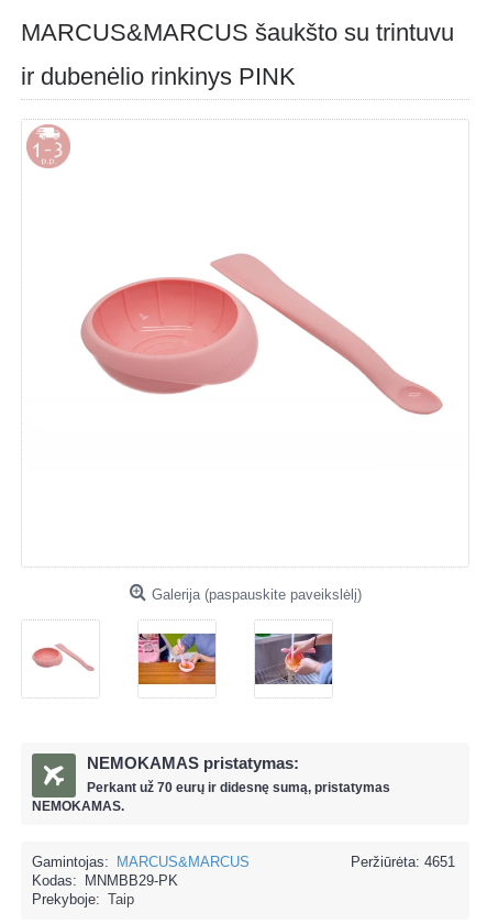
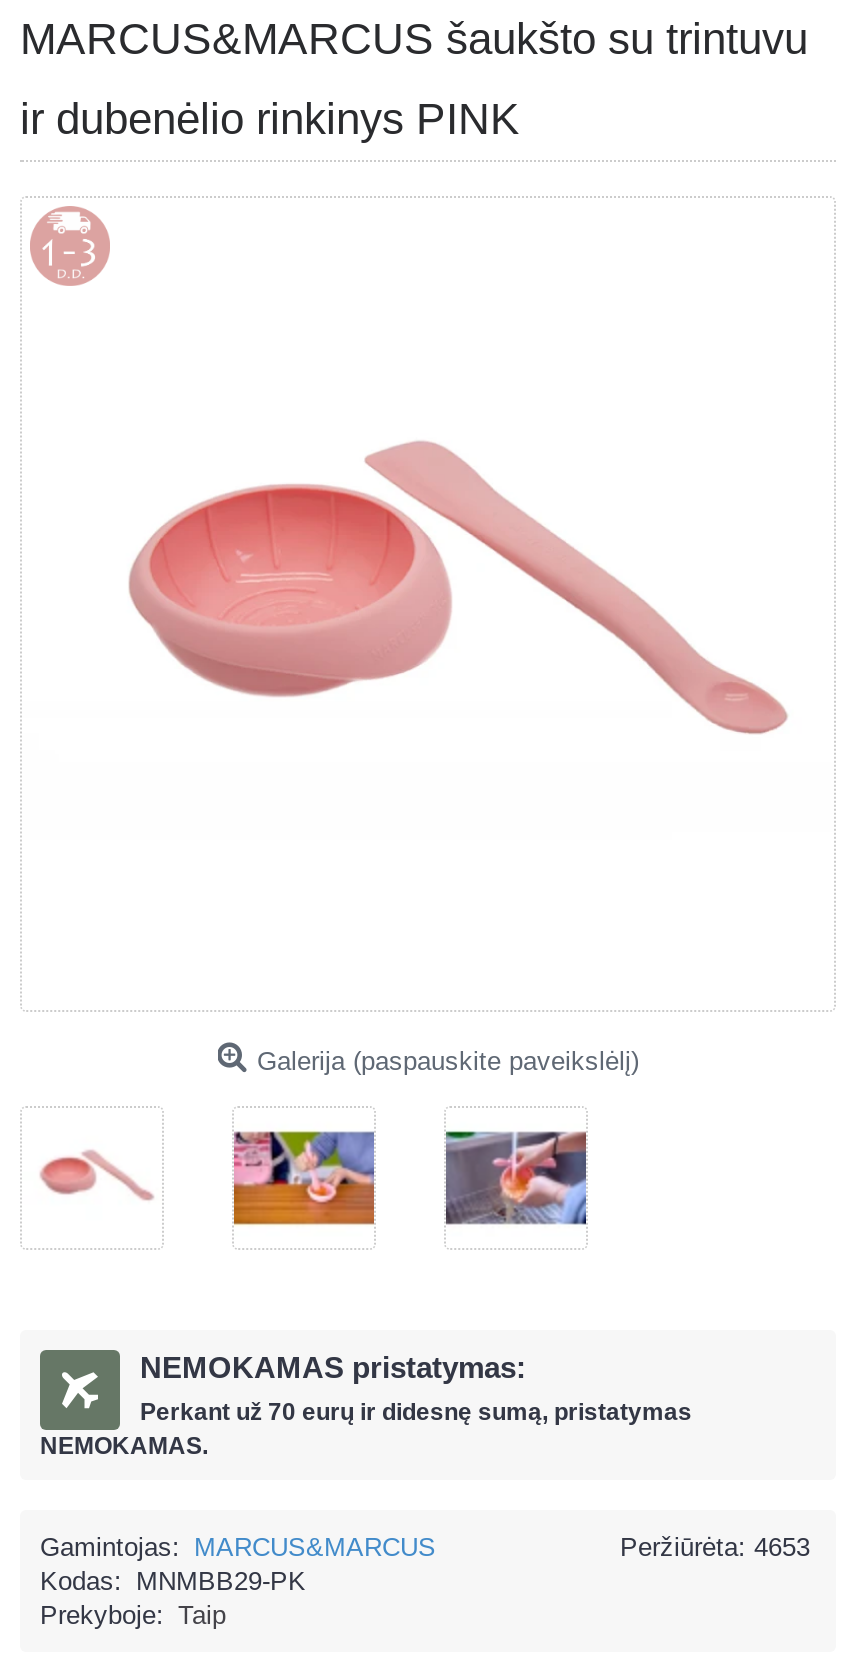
[351,854,455,870] Peržiūrėta: 4651 -> [620,1532,810,1562] Peržiūrėta: 4653

